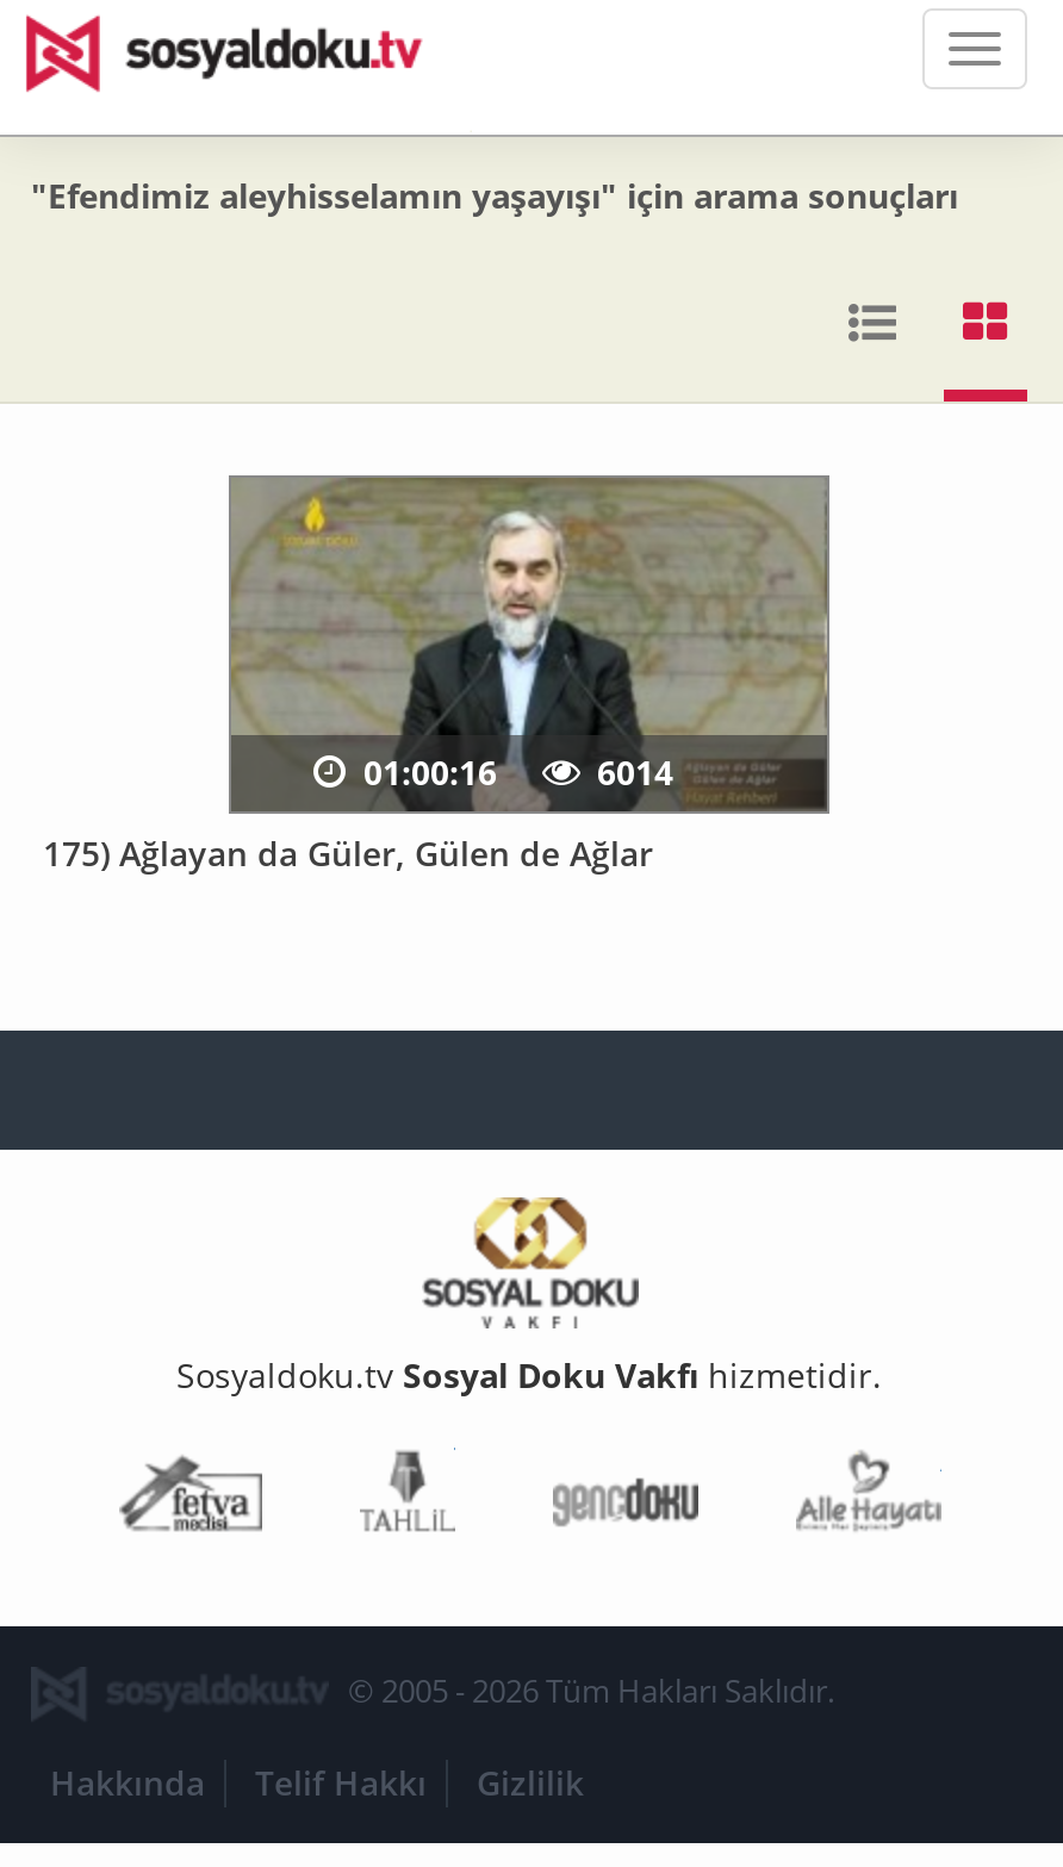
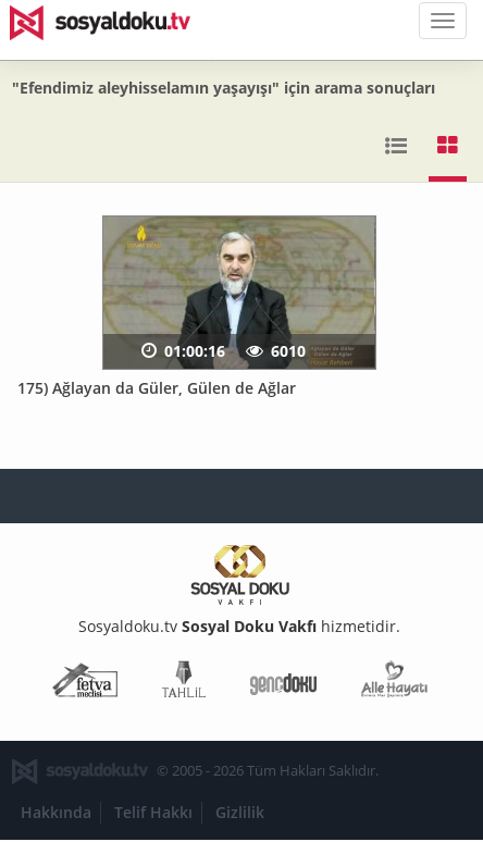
[597,749,673,795] 6014 -> [270,340,305,361] 6010

